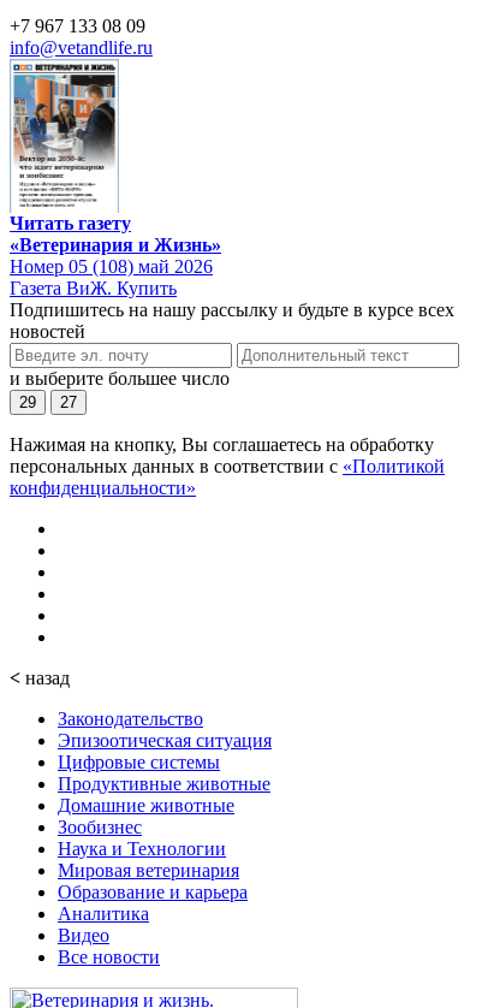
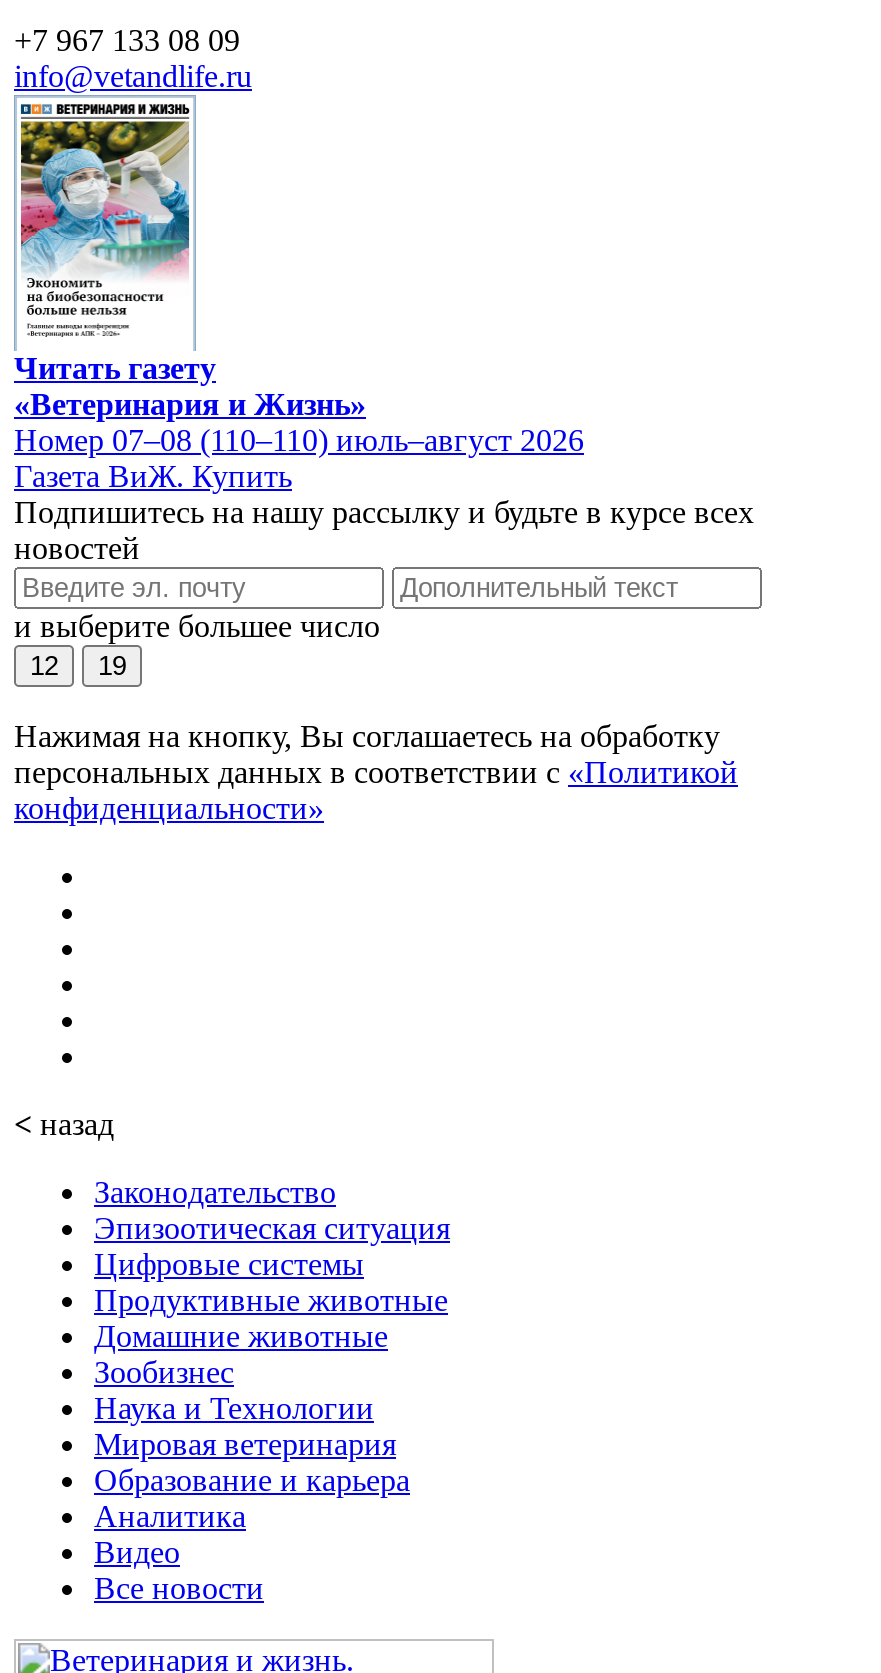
[13,73,117,208] [image] -> [18,119,192,341] [image]
[10,256,213,276] Номер 05 (108) май 2026 -> [14,422,584,456] Номер 07–08 (110–110) июль–август 2026
[19,393,36,411] 29 -> [30,650,58,680] 12
[60,393,77,411] 27 -> [98,650,126,680] 19

